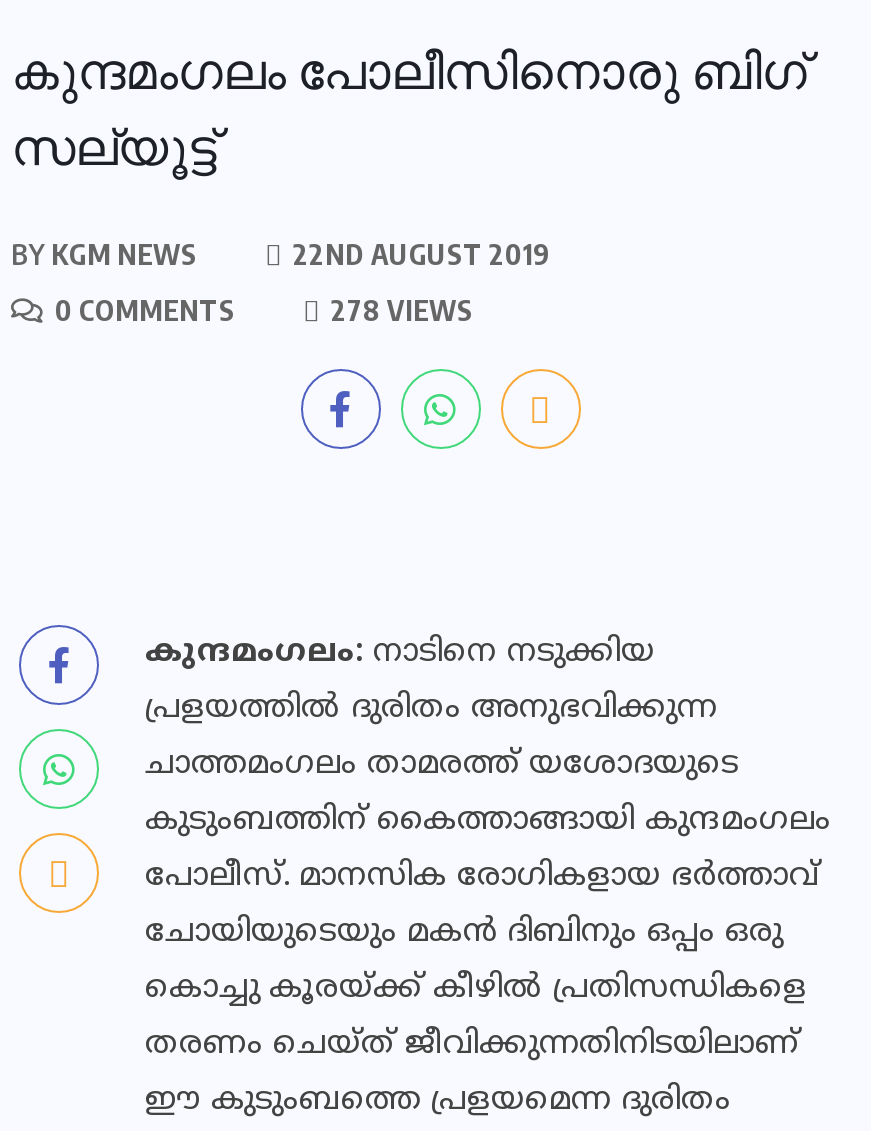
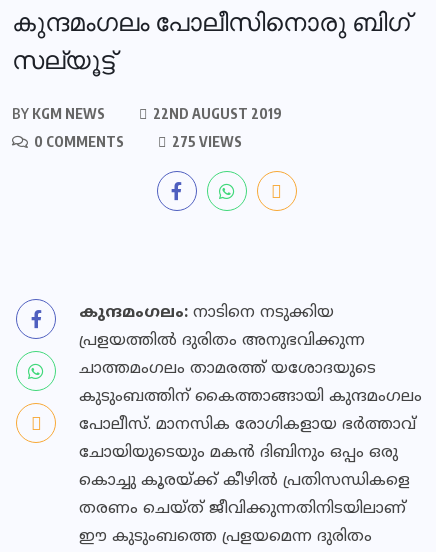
[325,293,473,327] 278 VIEWS -> [169,133,242,150] 275 VIEWS

